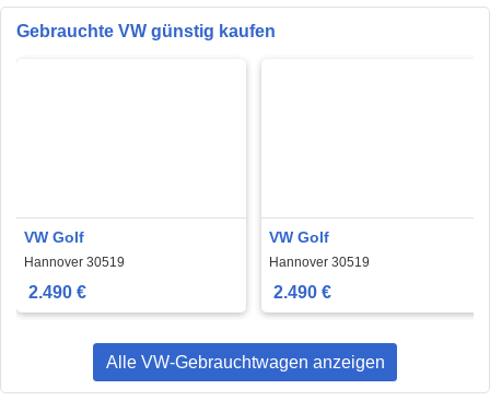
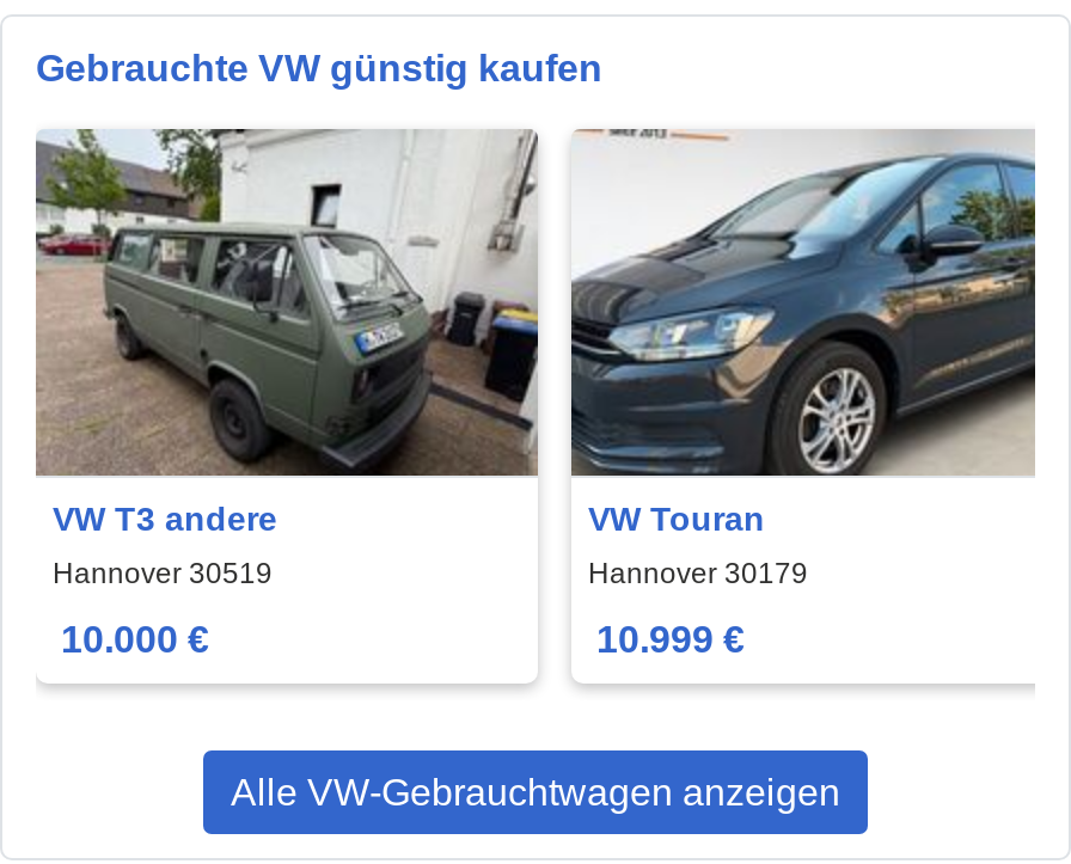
none -> [33,127,540,478] [image]
none -> [569,127,1038,478] [image]
[24,229,84,246] VW Golf -> [53,501,277,539] VW T3 andere
[269,229,329,246] VW Golf -> [588,501,765,539] VW Touran
[269,255,370,270] Hannover 30519 -> [588,557,808,590] Hannover 30179
[28,283,86,302] 2.490 € -> [61,619,209,660] 10.000 €
[273,283,331,302] 2.490 € -> [596,619,745,660] 10.999 €

